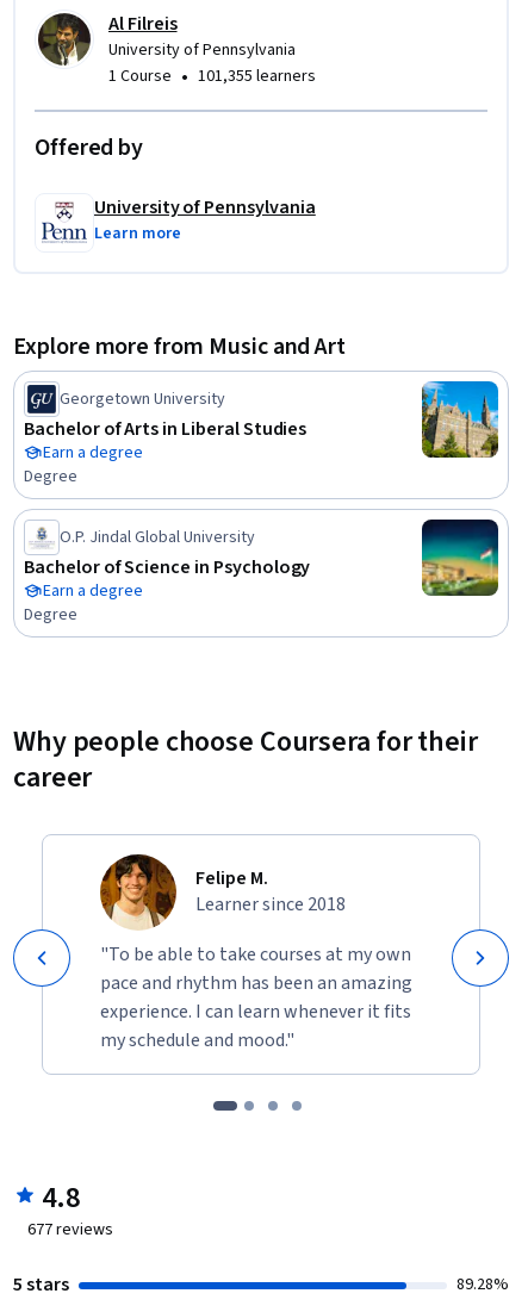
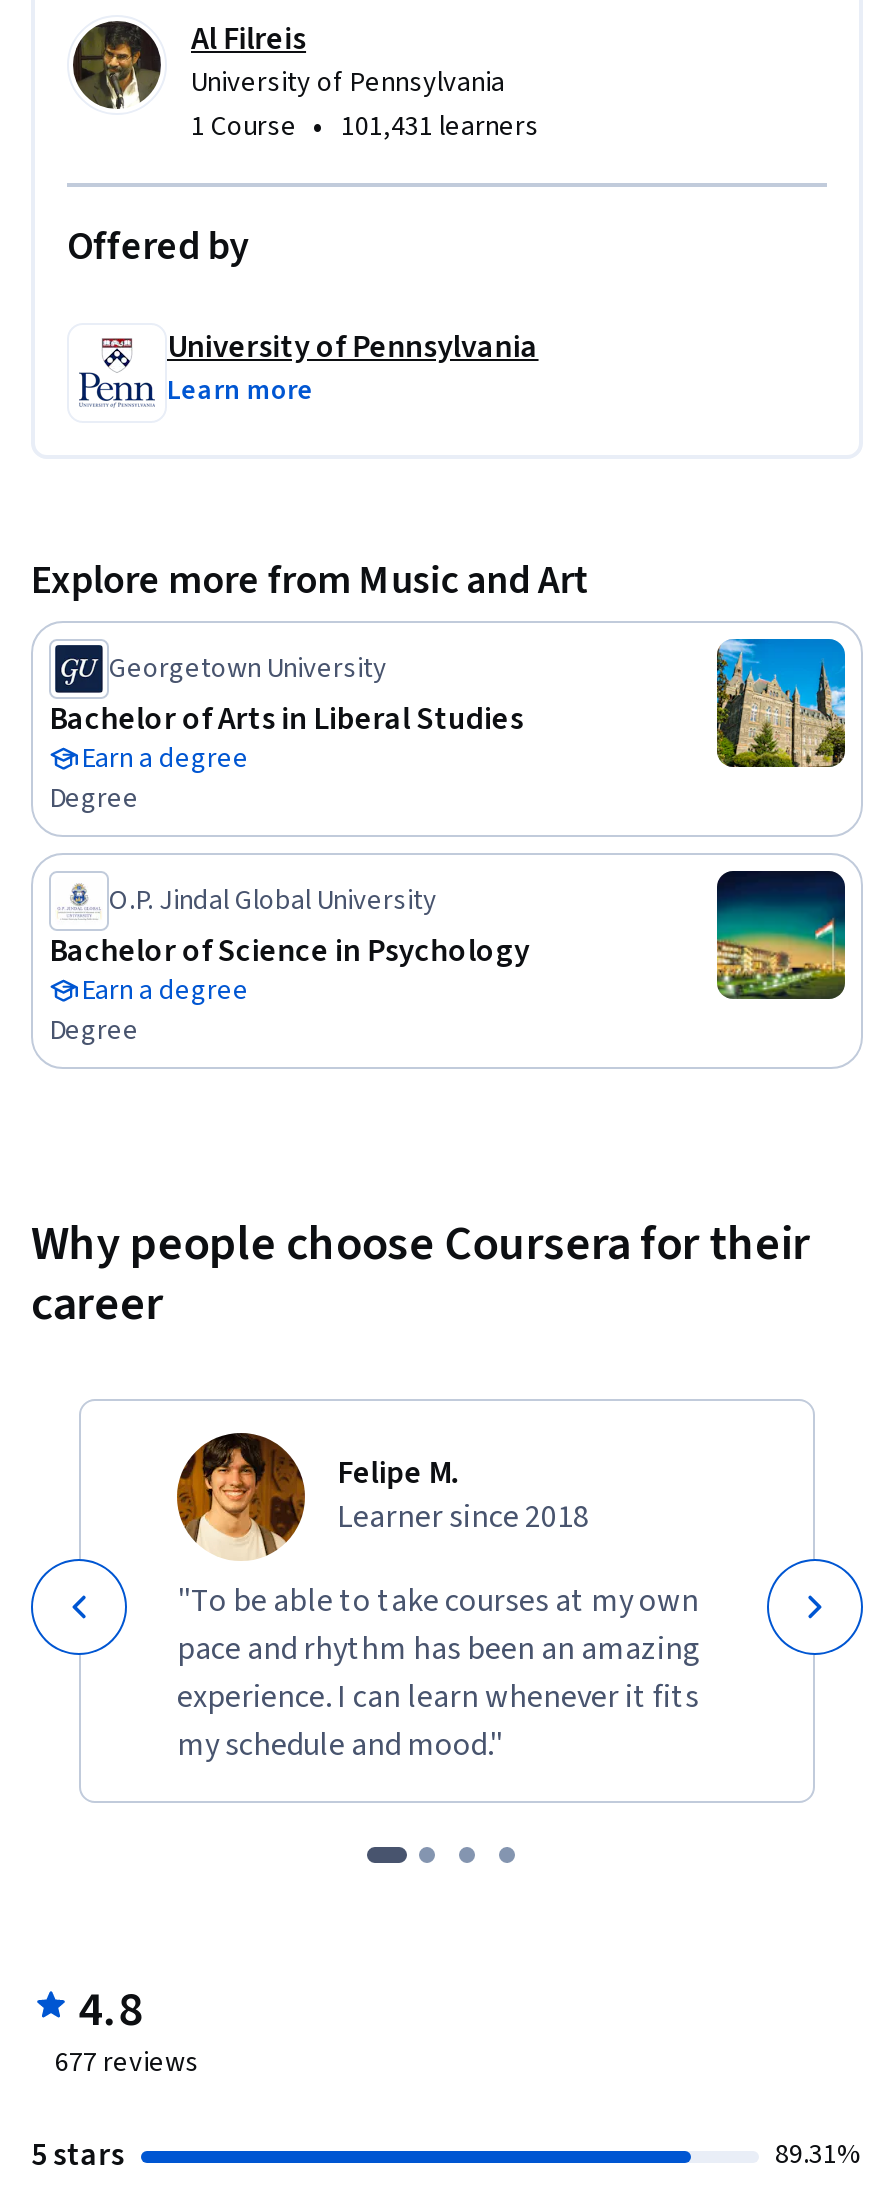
[108,63,316,89] 1 Course • 101,355 learners -> [191,104,539,148] 1 Course • 101,431 learners
[456,1272,509,1296] 89.28% -> [775,2134,863,2174] 89.31%

